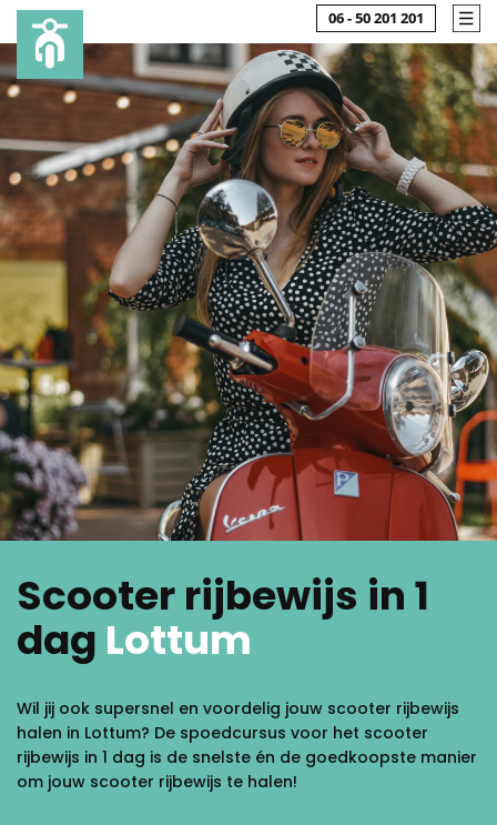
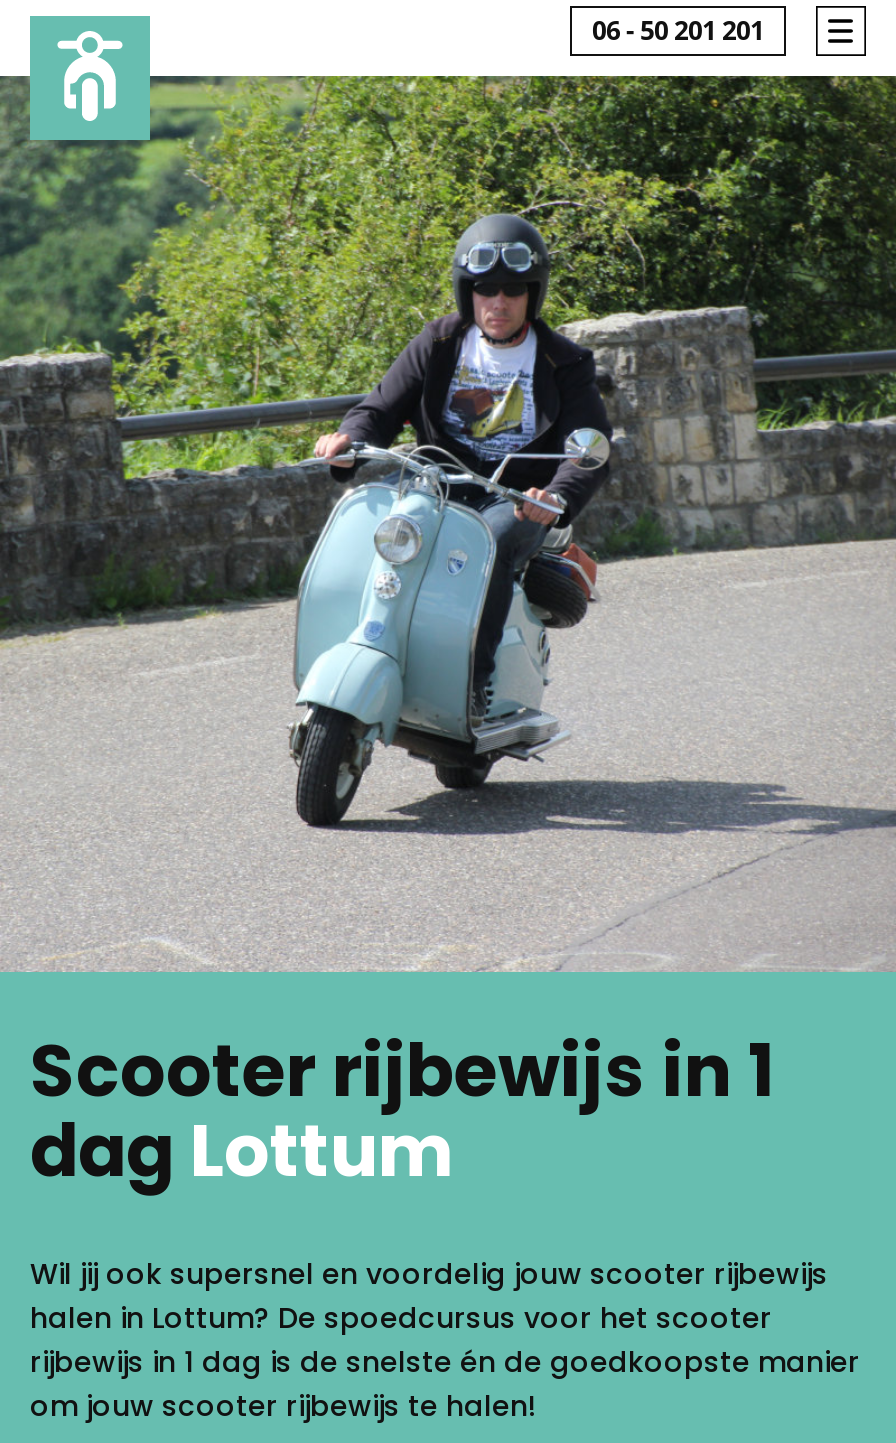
[3,42,494,542] [image] -> [6,74,890,974] [image]

